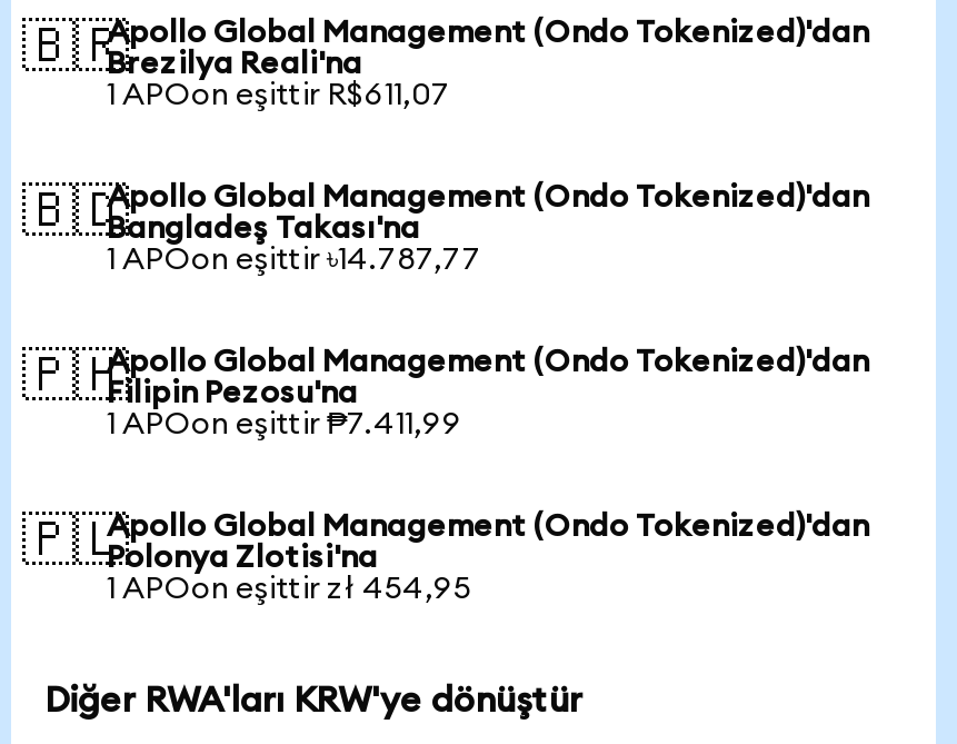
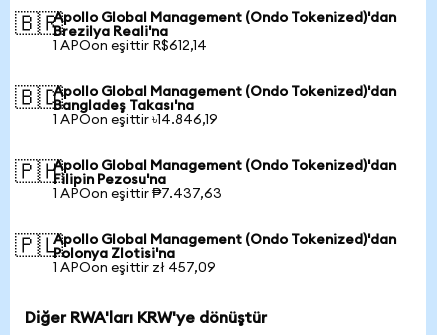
[107,80,451,111] 1 APOon eşittir R$611,07 -> [53,39,207,53] 1 APOon eşittir R$612,14
[107,245,482,276] 1 APOon eşittir ৳14.787,77 -> [53,113,218,127] 1 APOon eşittir ৳14.846,19
[107,409,462,440] 1 APOon eşittir ₱7.411,99 -> [53,187,222,201] 1 APOon eşittir ₱7.437,63
[107,574,471,605] 1 APOon eşittir zł 454,95 -> [53,261,216,275] 1 APOon eşittir zł 457,09

